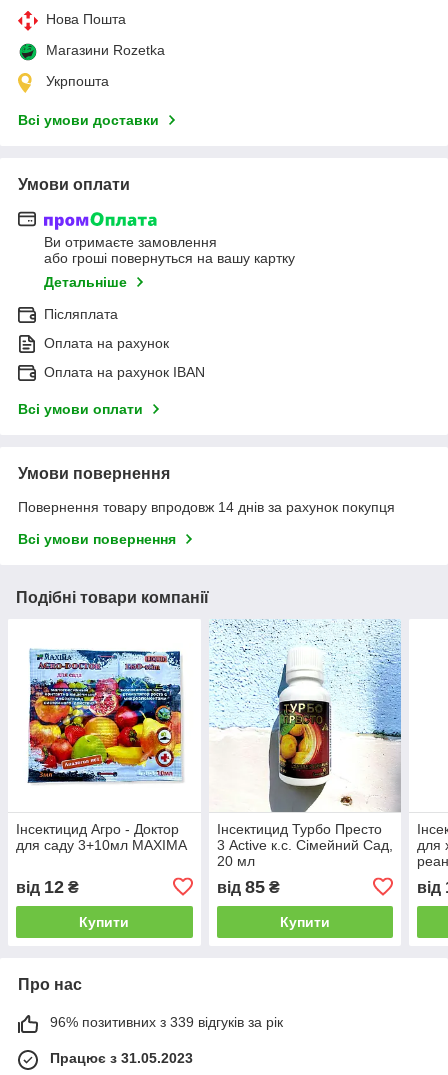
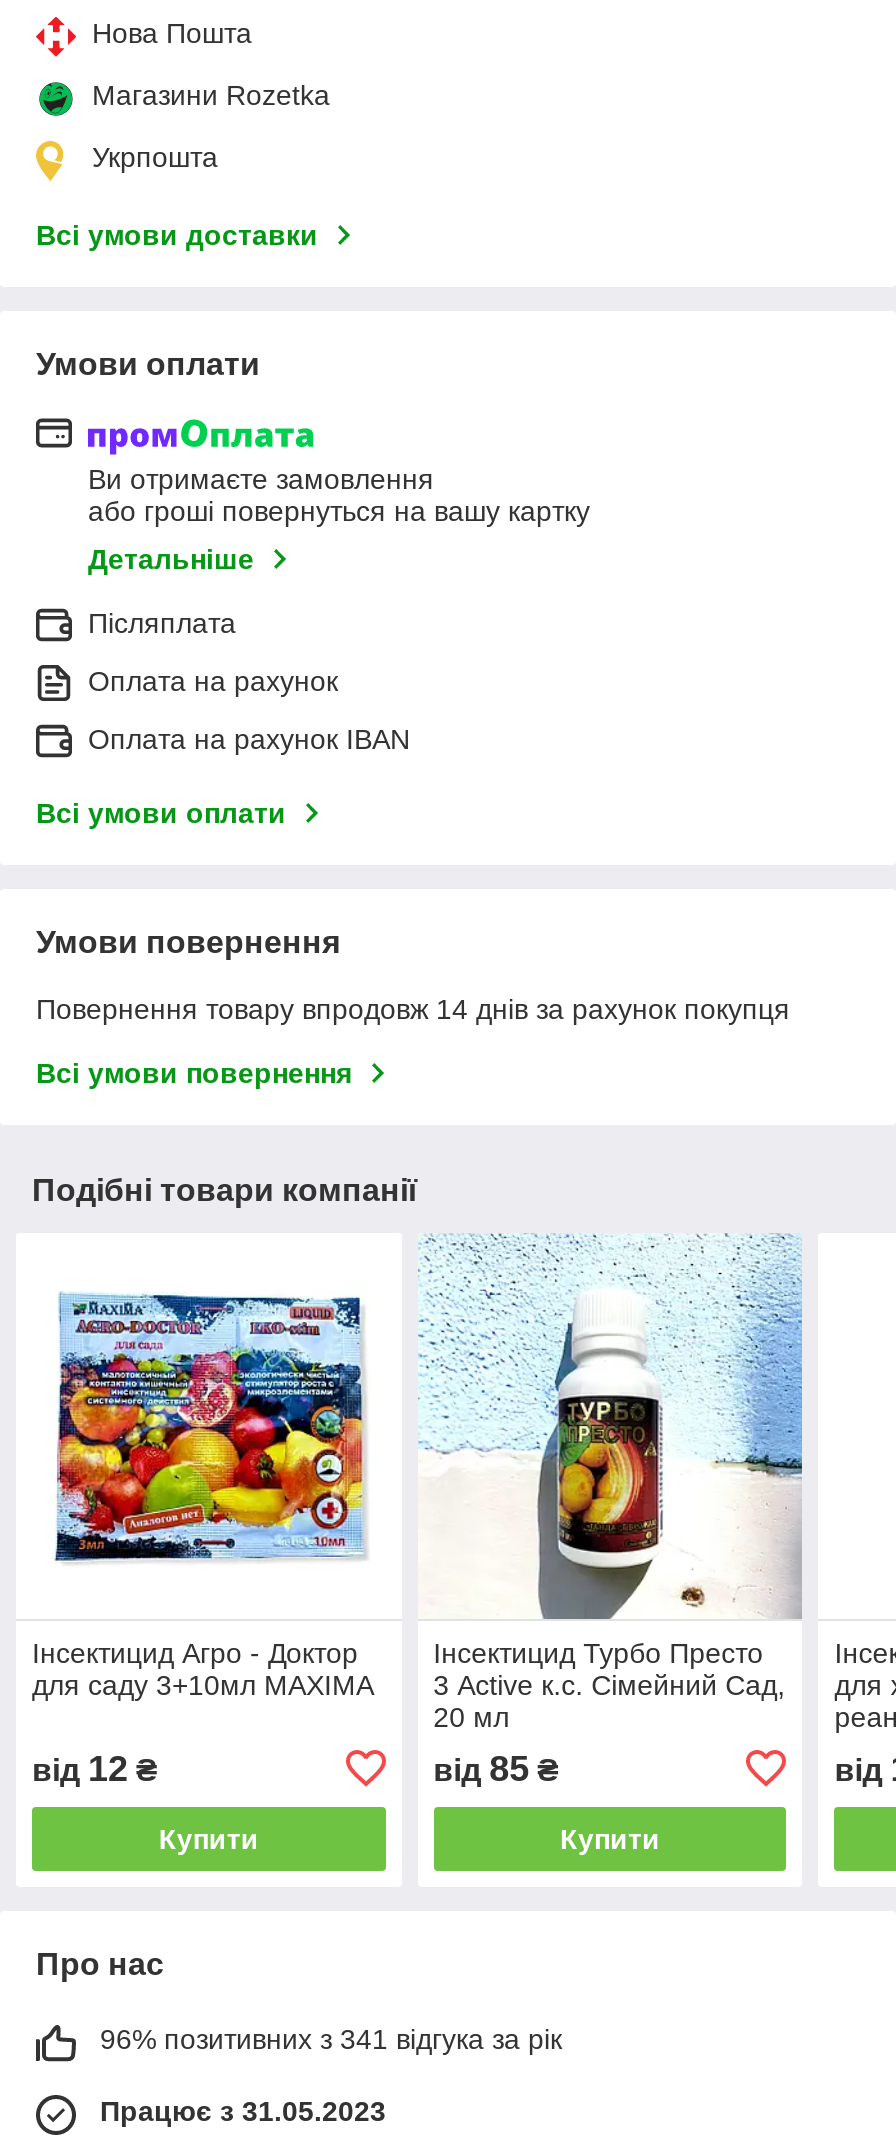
[50,1014,283,1030] 96% позитивних з 339 відгуків за рік -> [100,2023,562,2055] 96% позитивних з 341 відгука за рік

